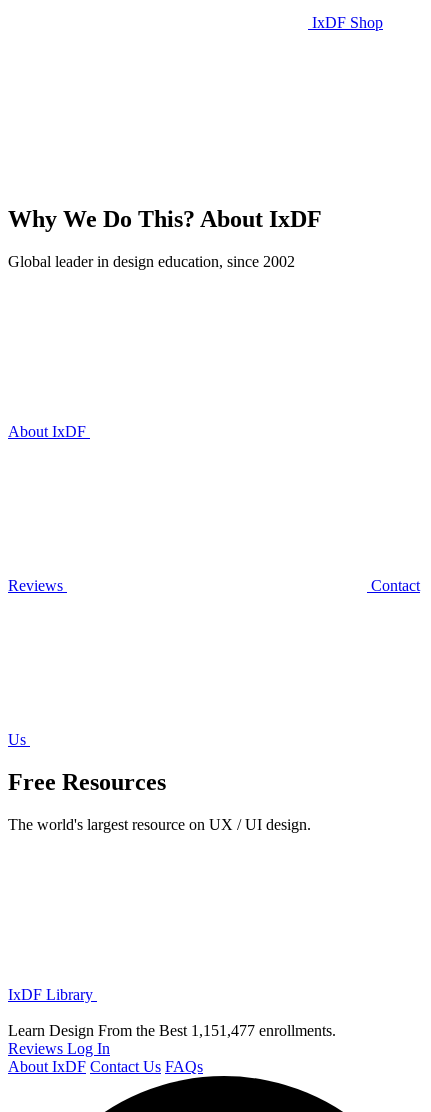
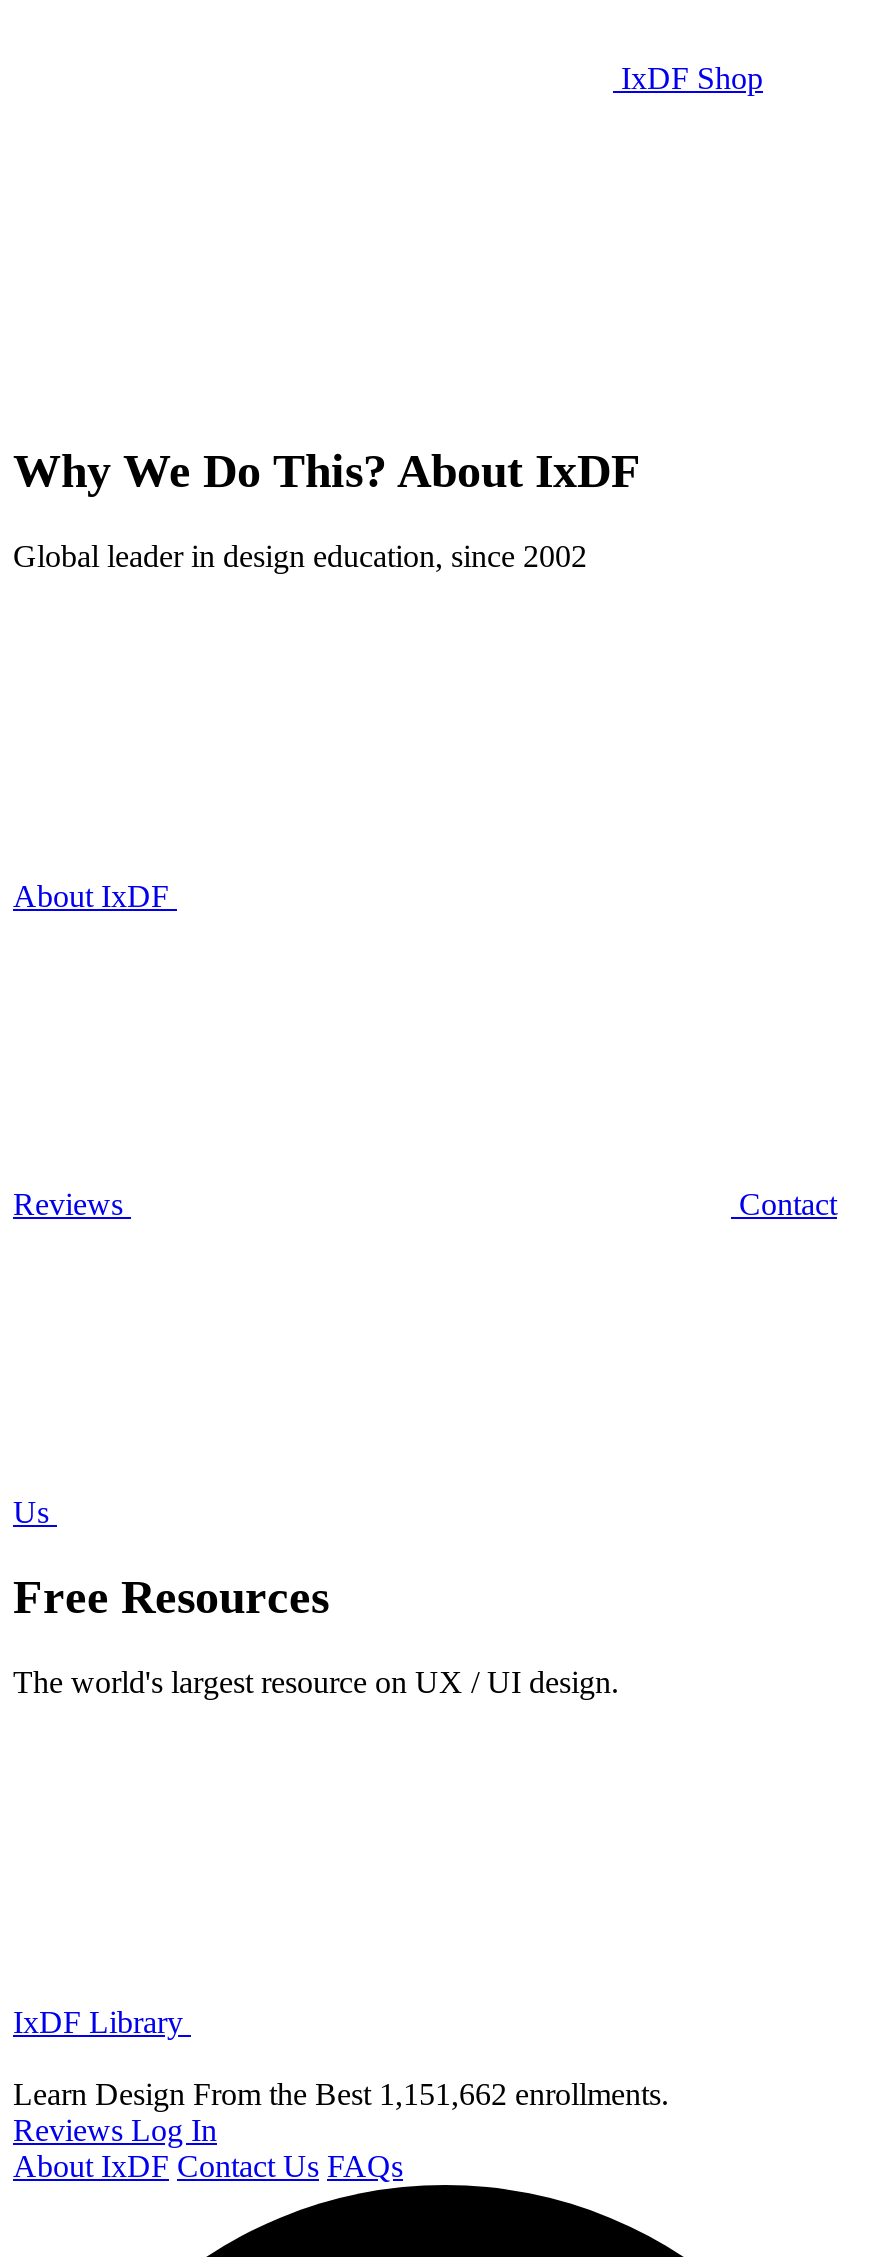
[8,1022,336,1039] Learn Design From the Best 1,151,477 enrollments. -> [13,2076,669,2110] Learn Design From the Best 1,151,662 enrollments.

